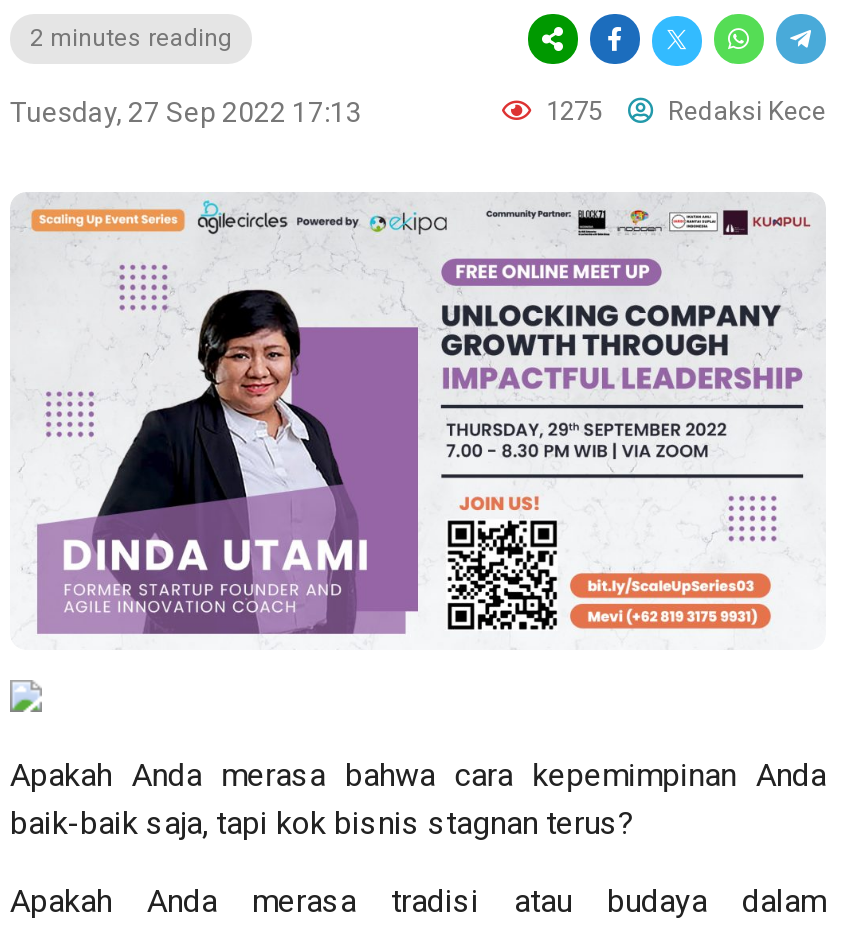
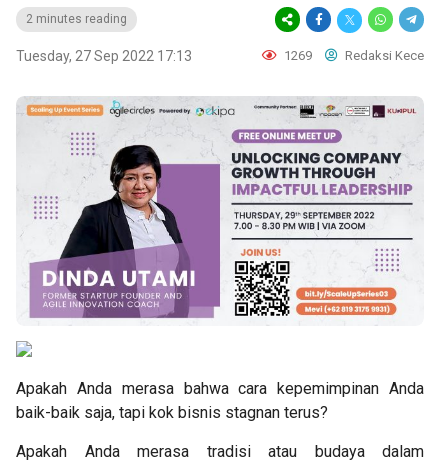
[540,96,826,126] 1275 Redaksi Kece -> [281,48,424,63] 1269 Redaksi Kece

